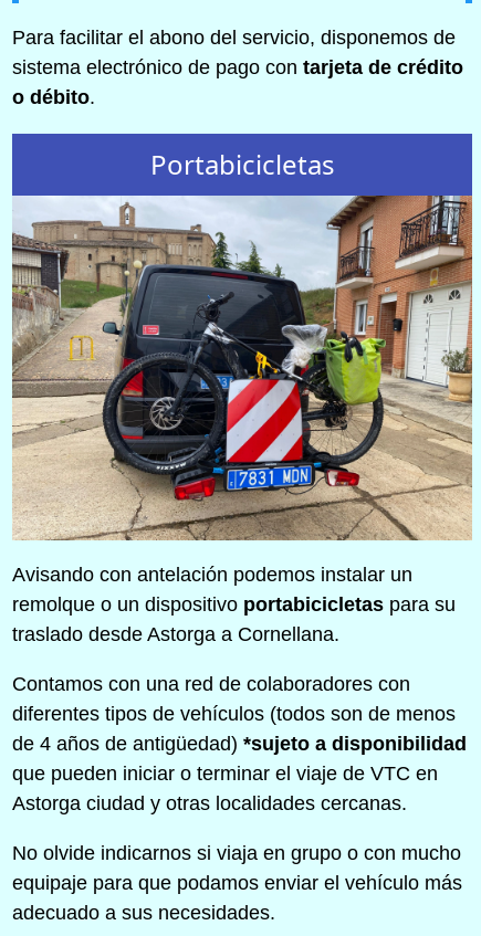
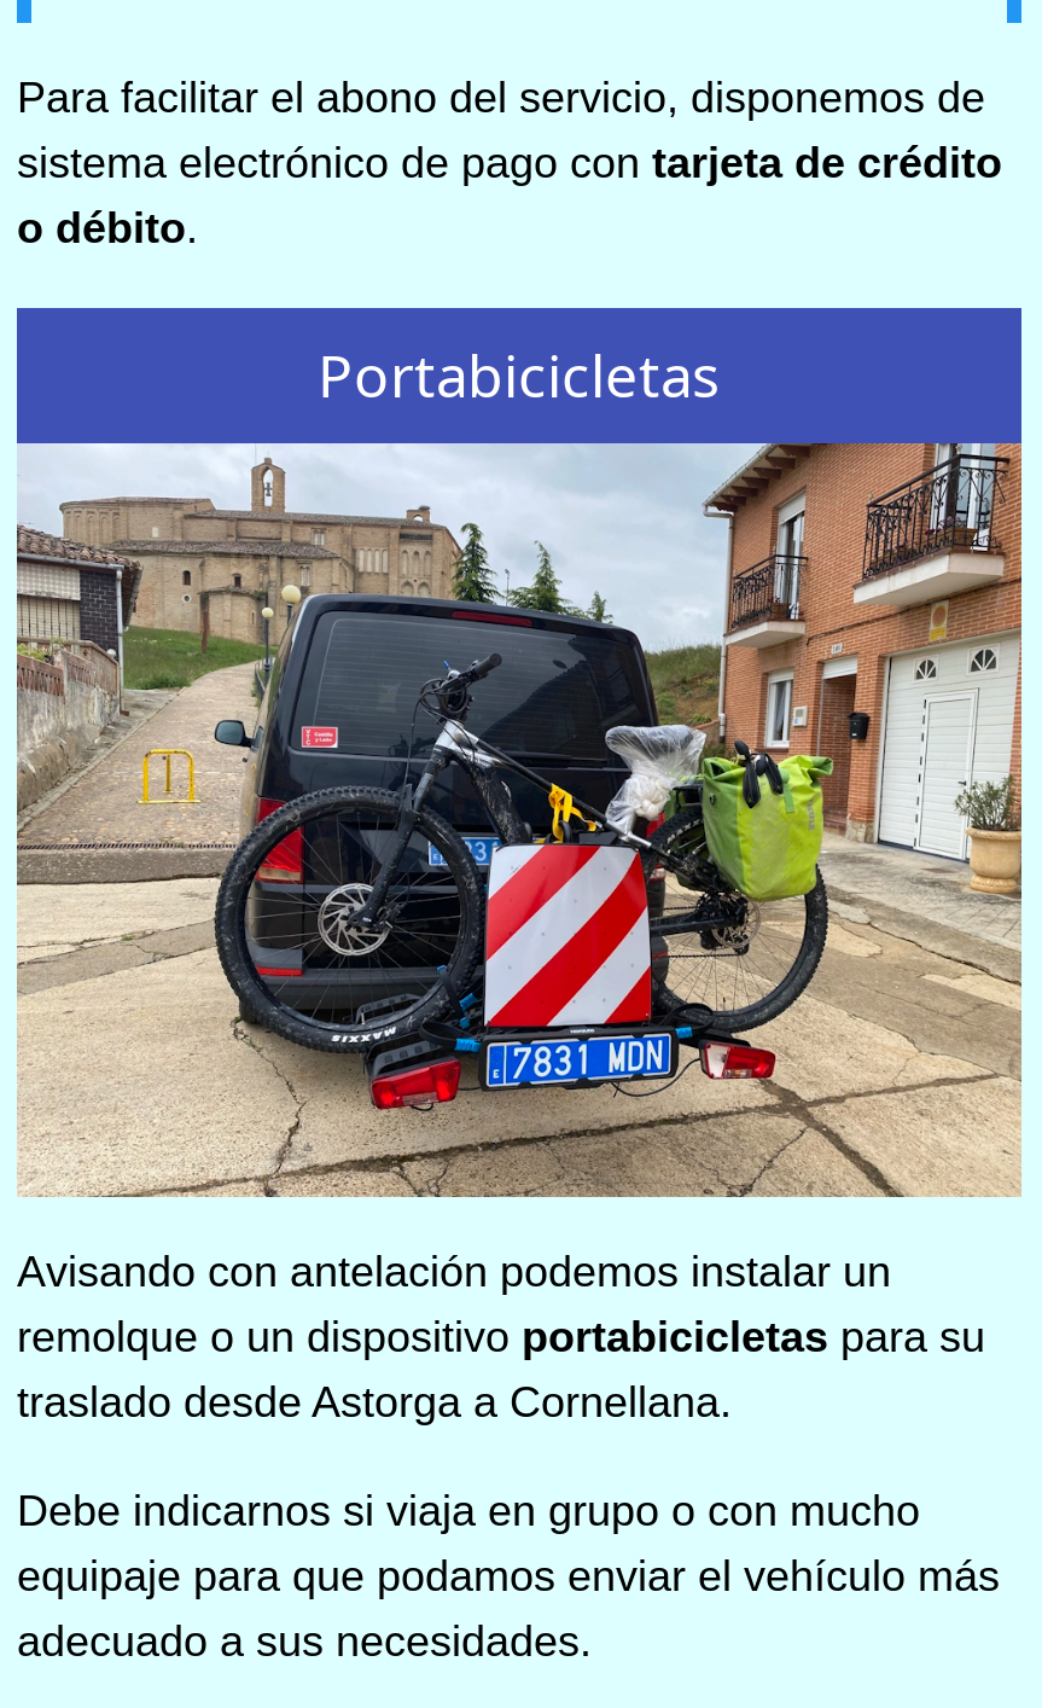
[12,673,467,864] Contamos con una red de colaboradores con | diferentes tipos de vehículos (todos son de menos | de 4 años de antigüedad) *sujeto a disponibilidad | que pueden iniciar o terminar el viaje de VTC en | Astorga ciudad y otras localidades cercanas. | No olvide indicarnos si viaja en grupo o con mucho -> [17,1487,920,1535] Debe indicarnos si viaja en grupo o con mucho

